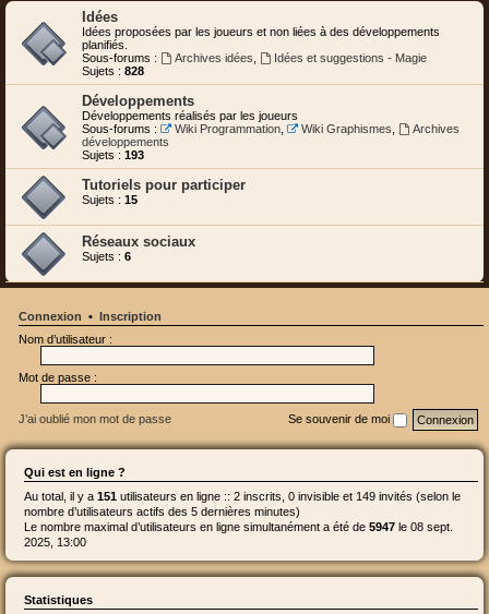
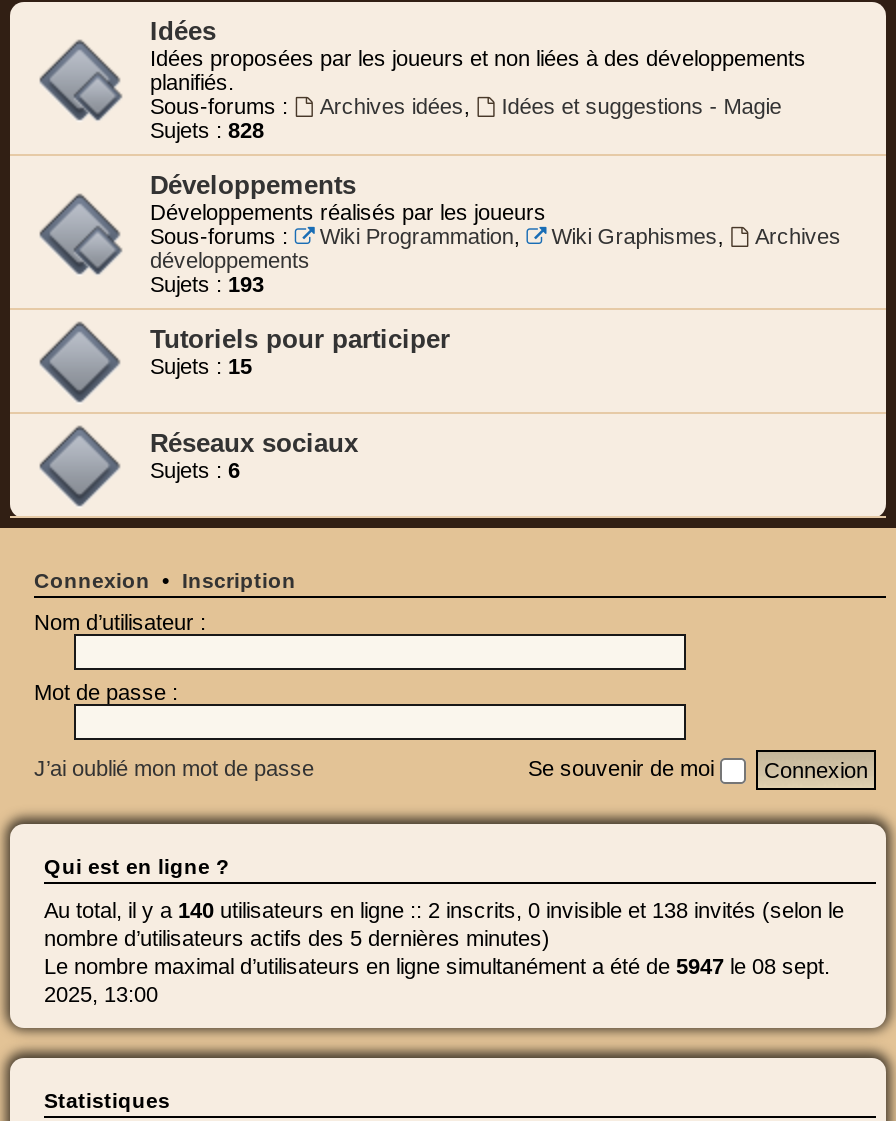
[24,489,461,502] Au total, il y a 151 utilisateurs en ligne :: 2 inscrits, 0 invisible et 149 invités (selon le -> [44,897,844,921] Au total, il y a 140 utilisateurs en ligne :: 2 inscrits, 0 invisible et 138 invités (selon le

